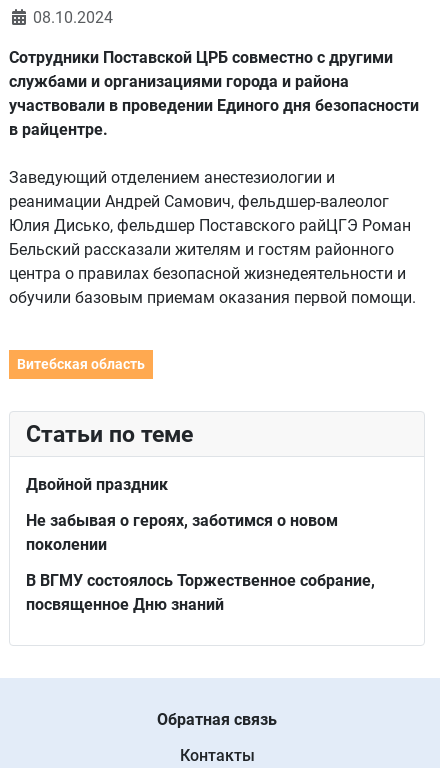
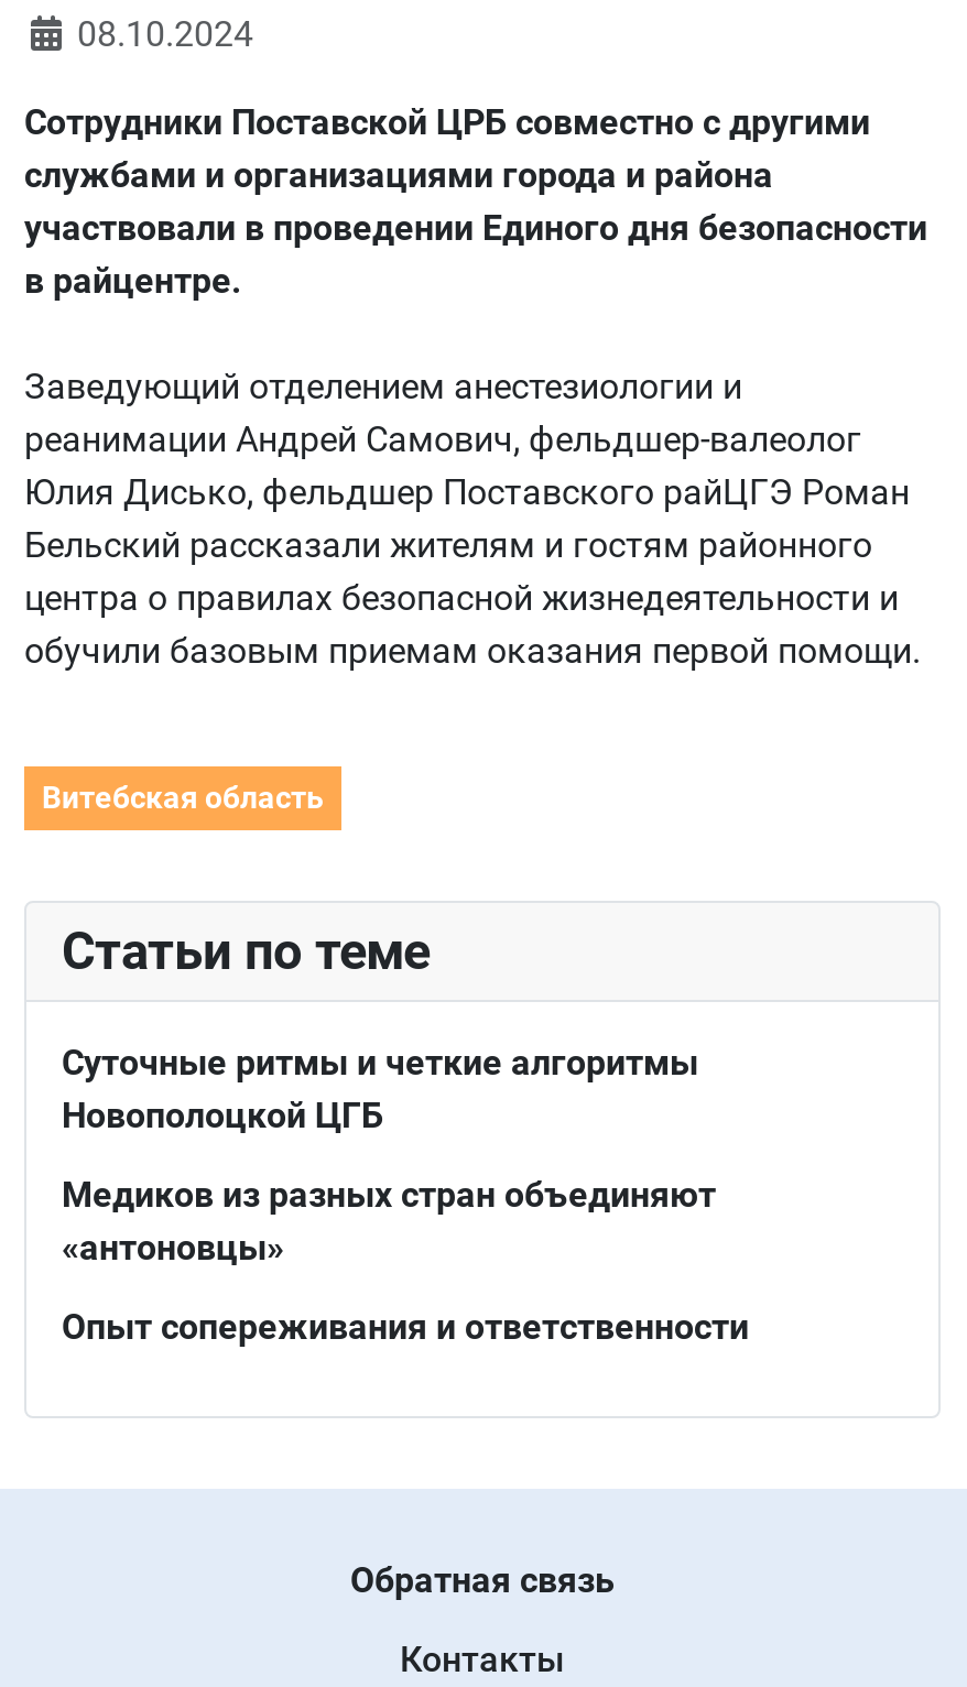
[26,475,168,494] Двойной праздник -> [62,1042,698,1136] Суточные ритмы и четкие алгоритмы | Новополоцкой ЦГБ
[26,511,338,554] Не забывая о героях, заботимся о новом | поколении -> [62,1174,716,1269] Медиков из разных стран объединяют | «антоновцы»
[26,571,375,614] В ВГМУ состоялось Торжественное собрание, | посвященное Дню знаний -> [62,1306,749,1348] Опыт сопереживания и ответственности

